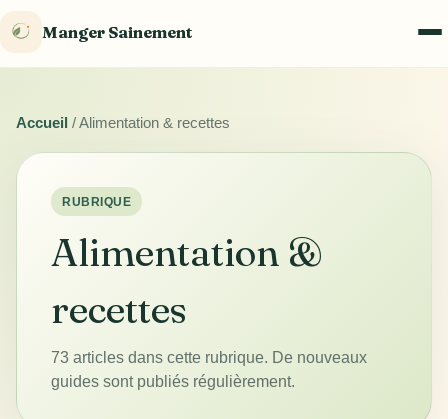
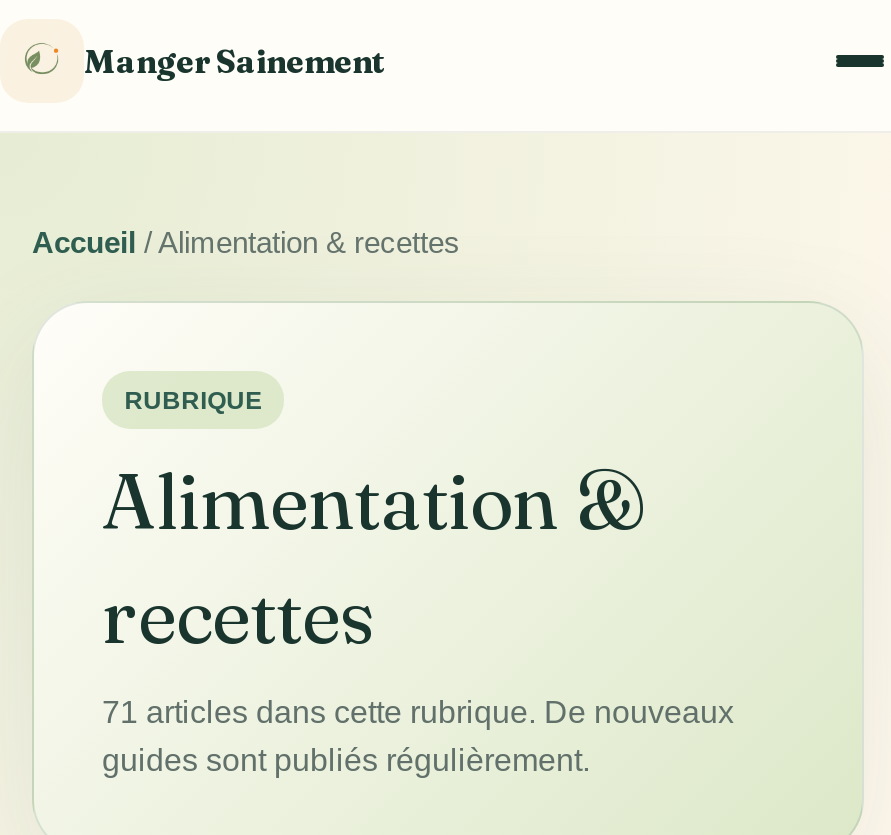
[51,349,367,366] 73 articles dans cette rubrique. De nouveaux -> [102,695,734,729] 71 articles dans cette rubrique. De nouveaux

